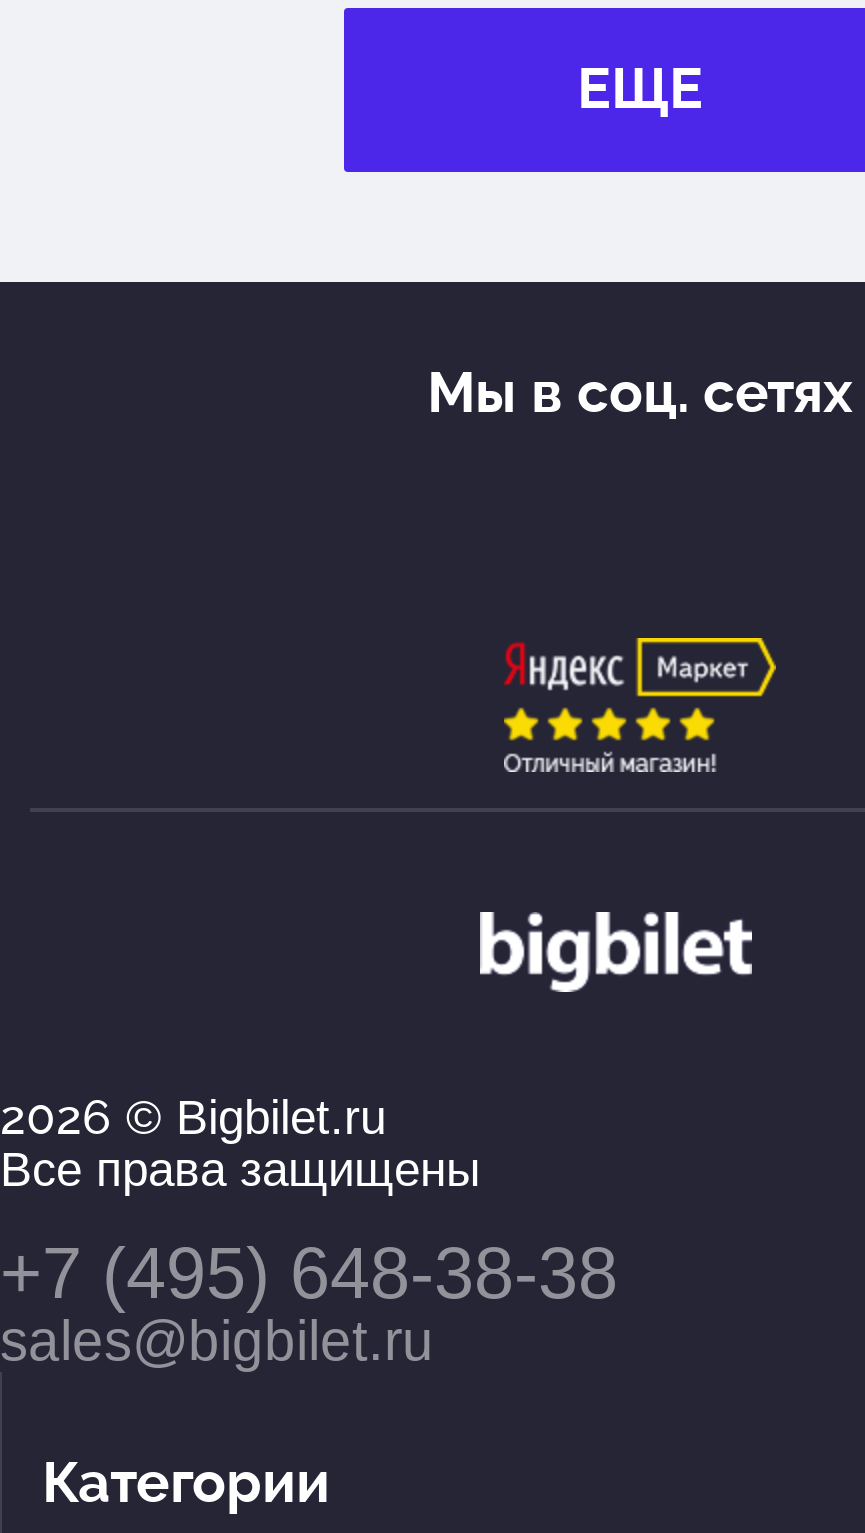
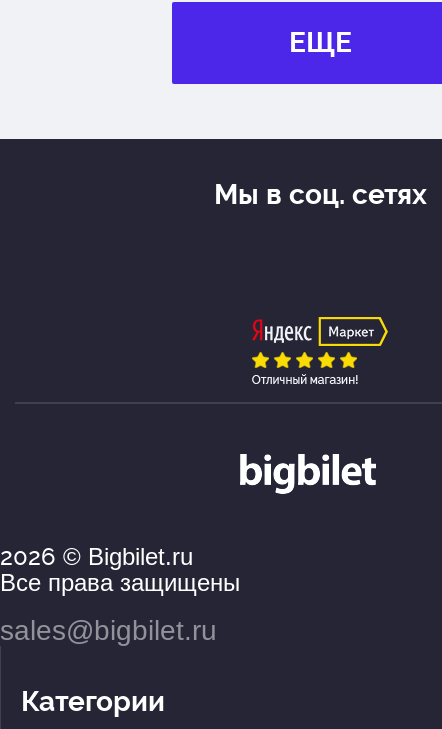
[0,1232,618,1314] +7 (495) 648-38-38 -> none

